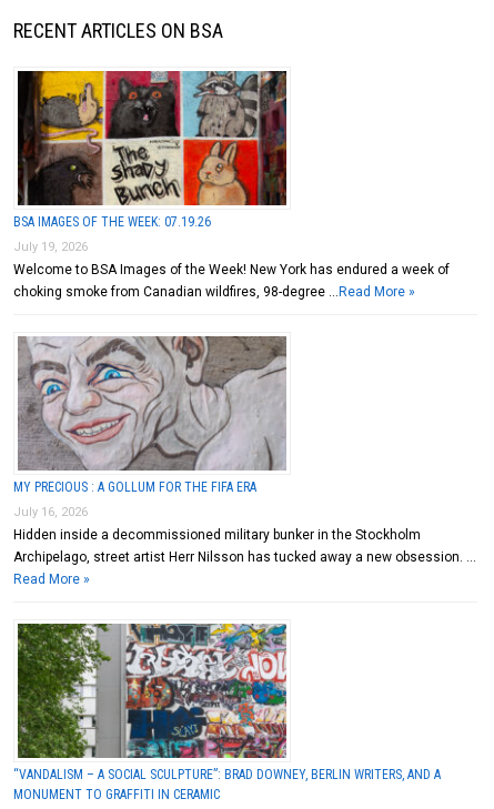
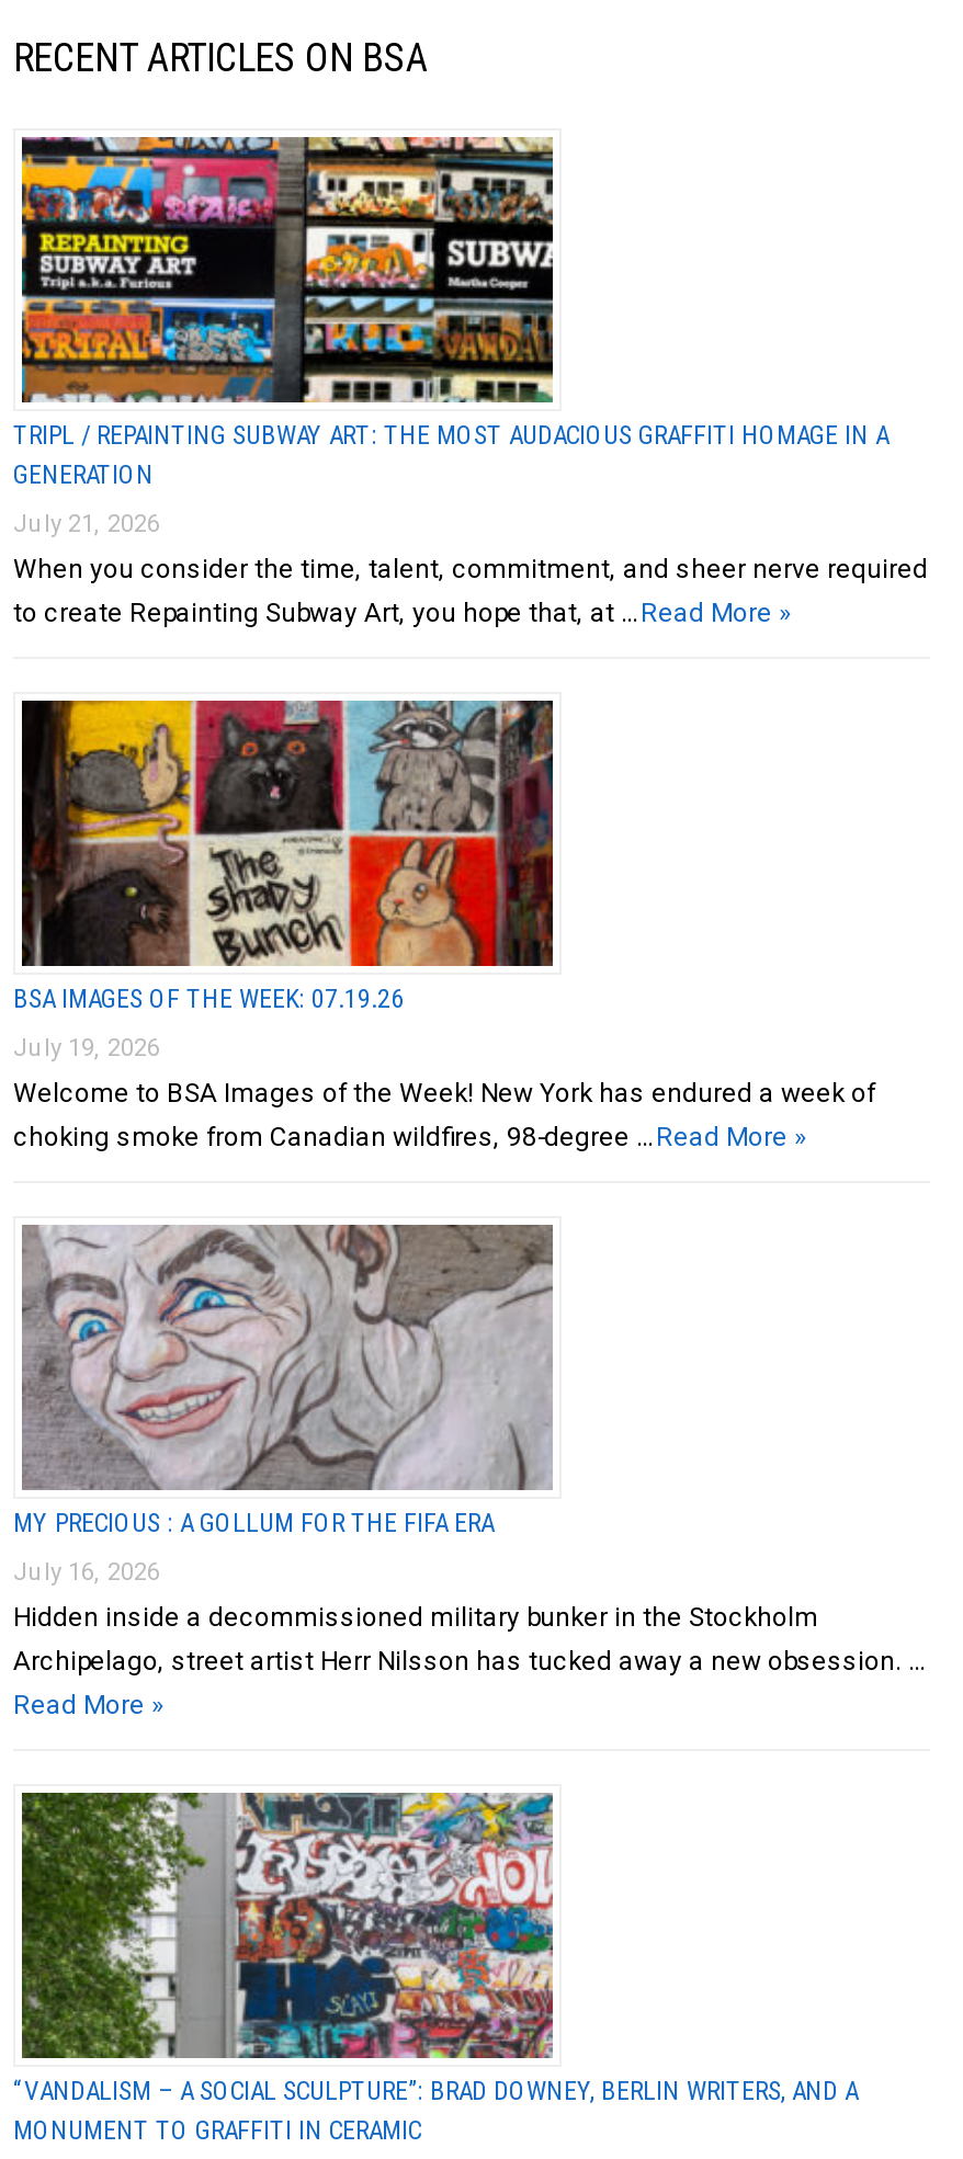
none -> [13,135,928,628] [image] | TRIPL / REPAINTING SUBWAY ART: THE MOST AUDACIOUS GRAFFITI HOMAGE IN A | GENERATION | July 21, 2026 | When you consider the time, talent, commitment, and sheer nerve required | to create Repainting Subway Art, you hope that, at … Read More »

